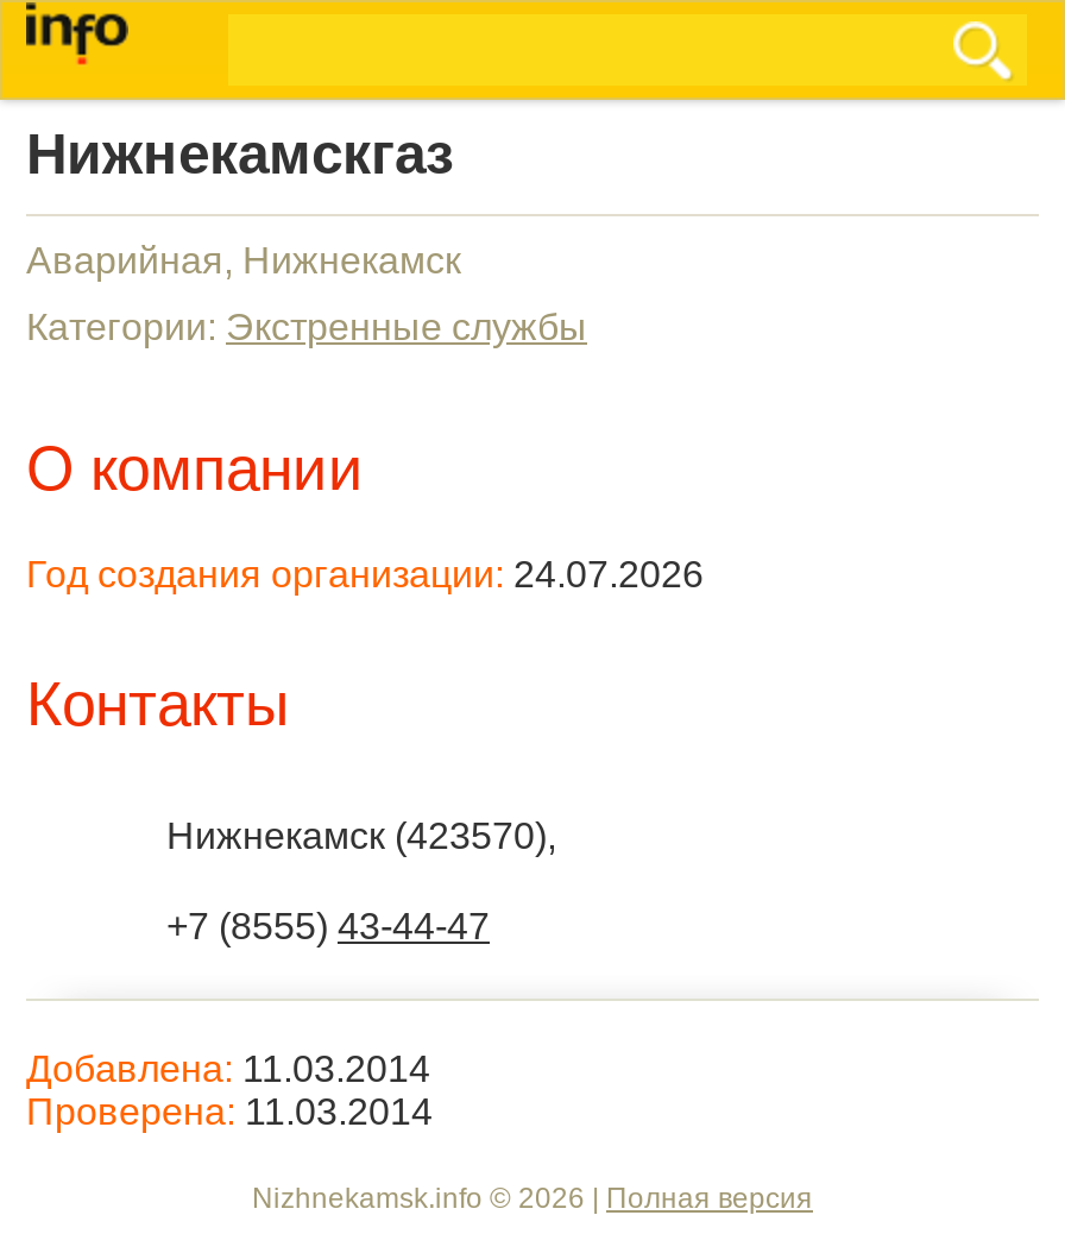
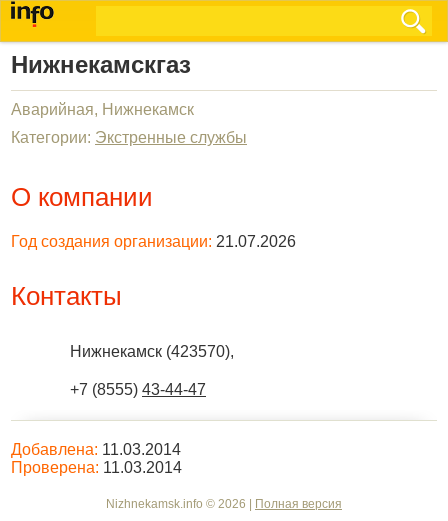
[26,554,704,594] Год создания организации: 24.07.2026 -> [11,233,296,250] Год создания организации: 21.07.2026

